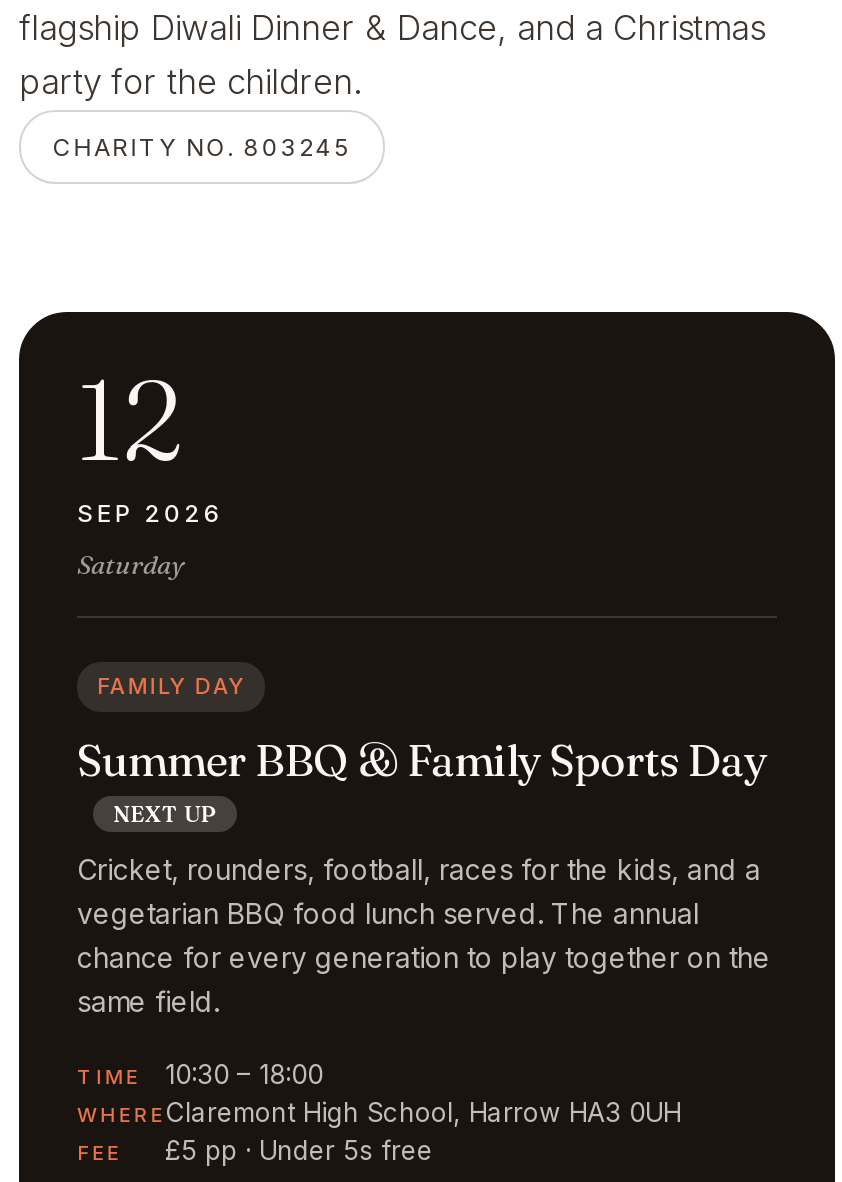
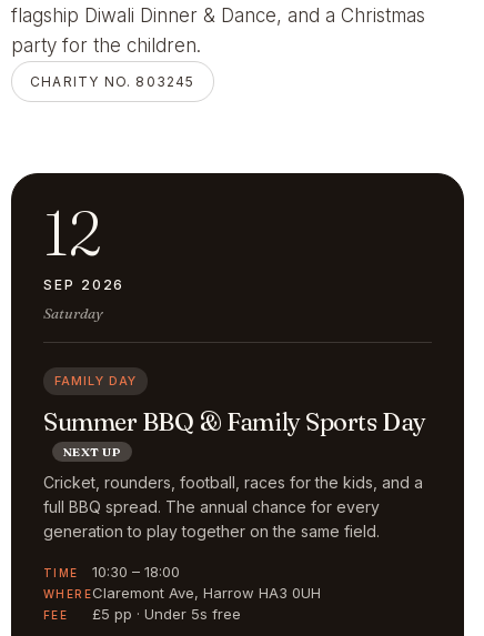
[77,896,771,1018] vegetarian BBQ food lunch served. The annual | chance for every generation to play together on the | same field. -> [43,497,380,541] full BBQ spread. The annual chance for every | generation to play together on the same field.
[77,1096,681,1128] WHERE Claremont High School, Harrow HA3 0UH -> [43,584,321,602] WHERE Claremont Ave, Harrow HA3 0UH

